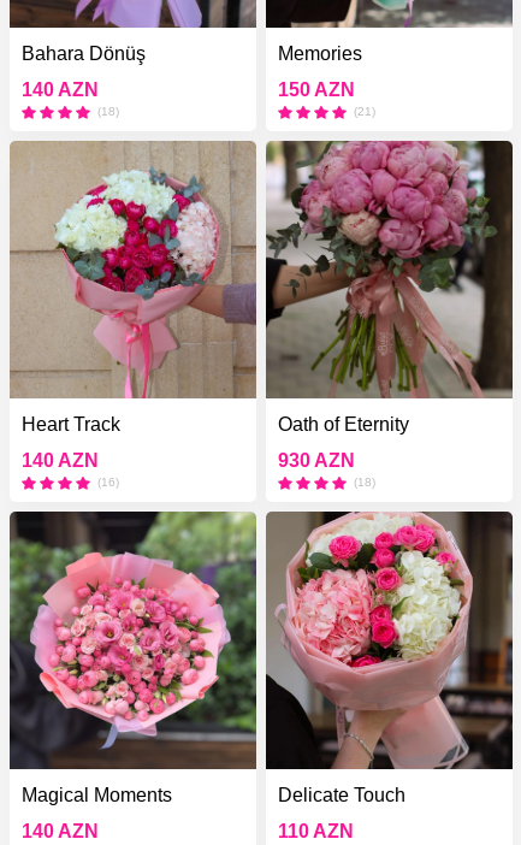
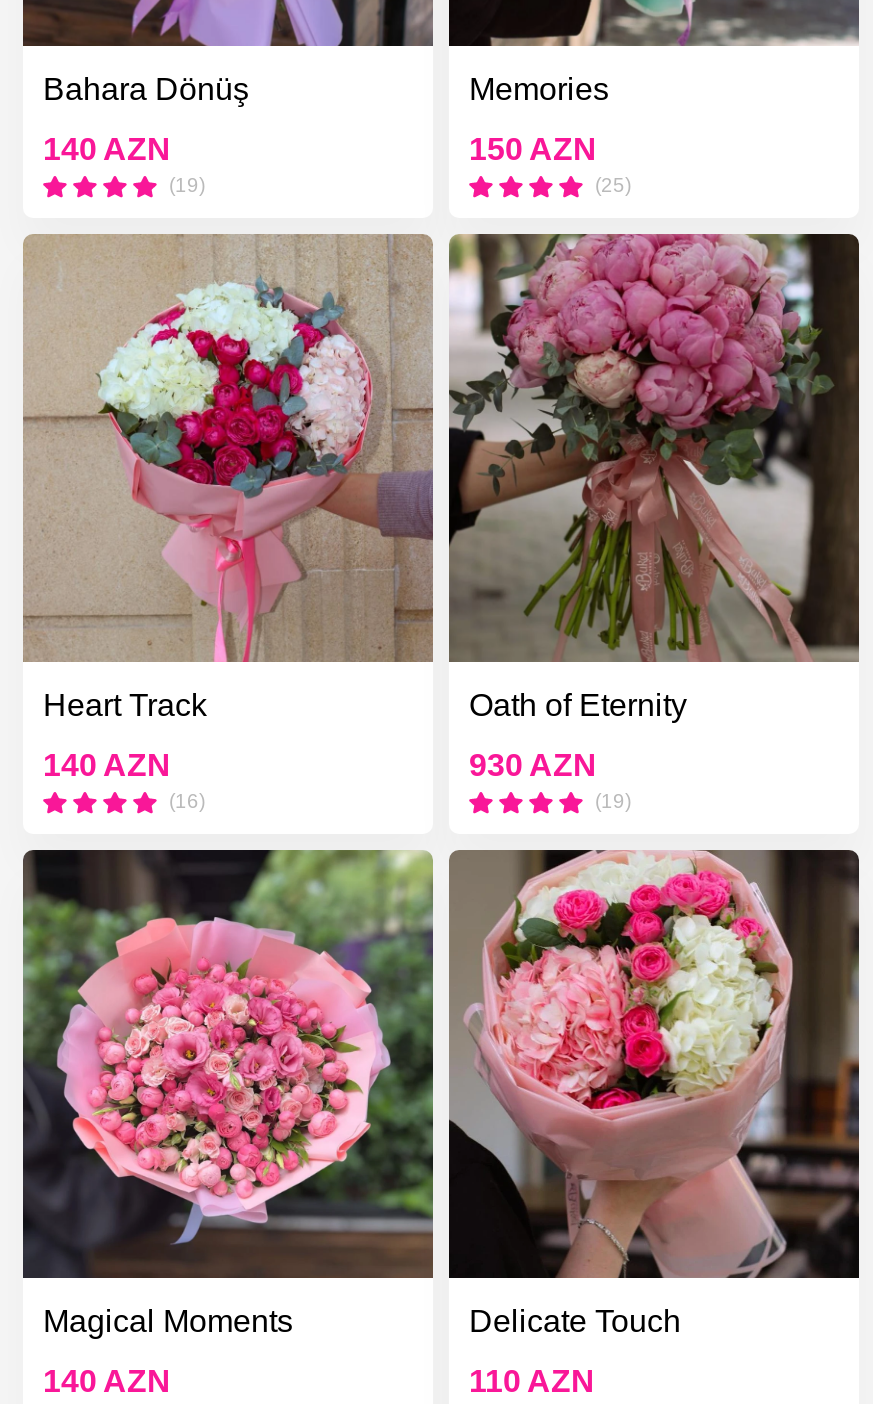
[97,105,119,118] (18) -> [169,174,205,196] (19)
[354,105,375,118] (21) -> [595,174,631,196] (25)
[354,475,375,489] (18) -> [595,790,631,812] (19)

